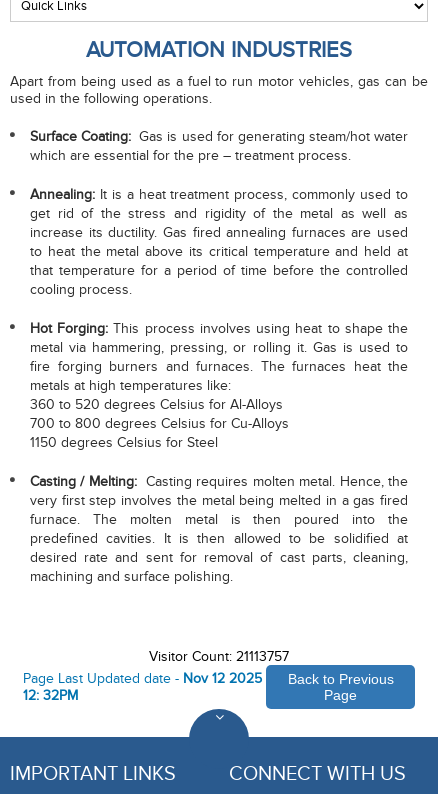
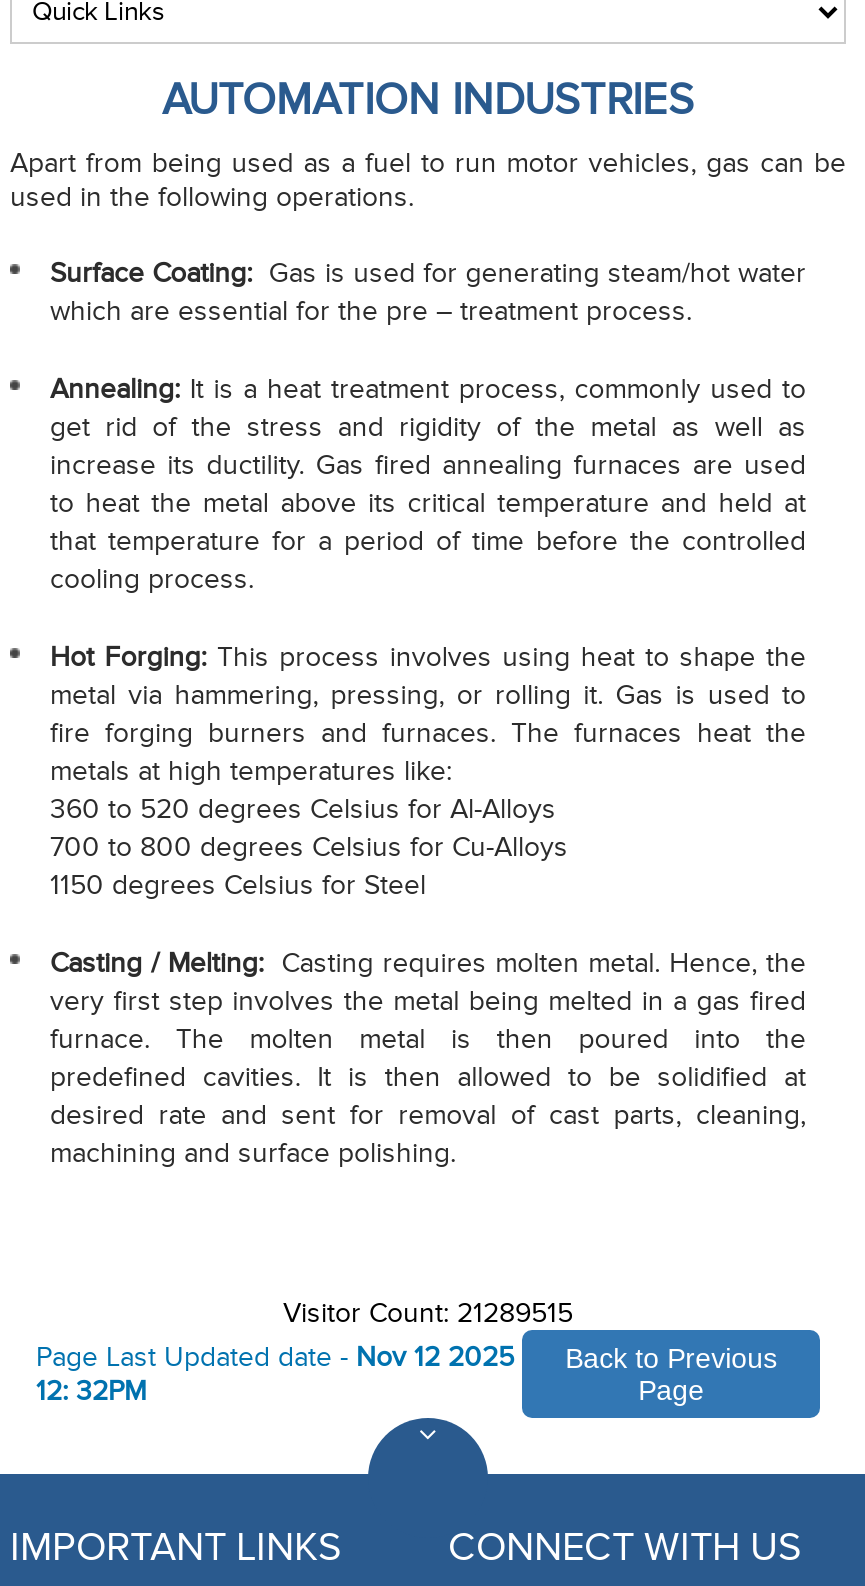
[149,648,289,665] Visitor Count: 21113757 -> [283,1295,573,1329] Visitor Count: 21289515

